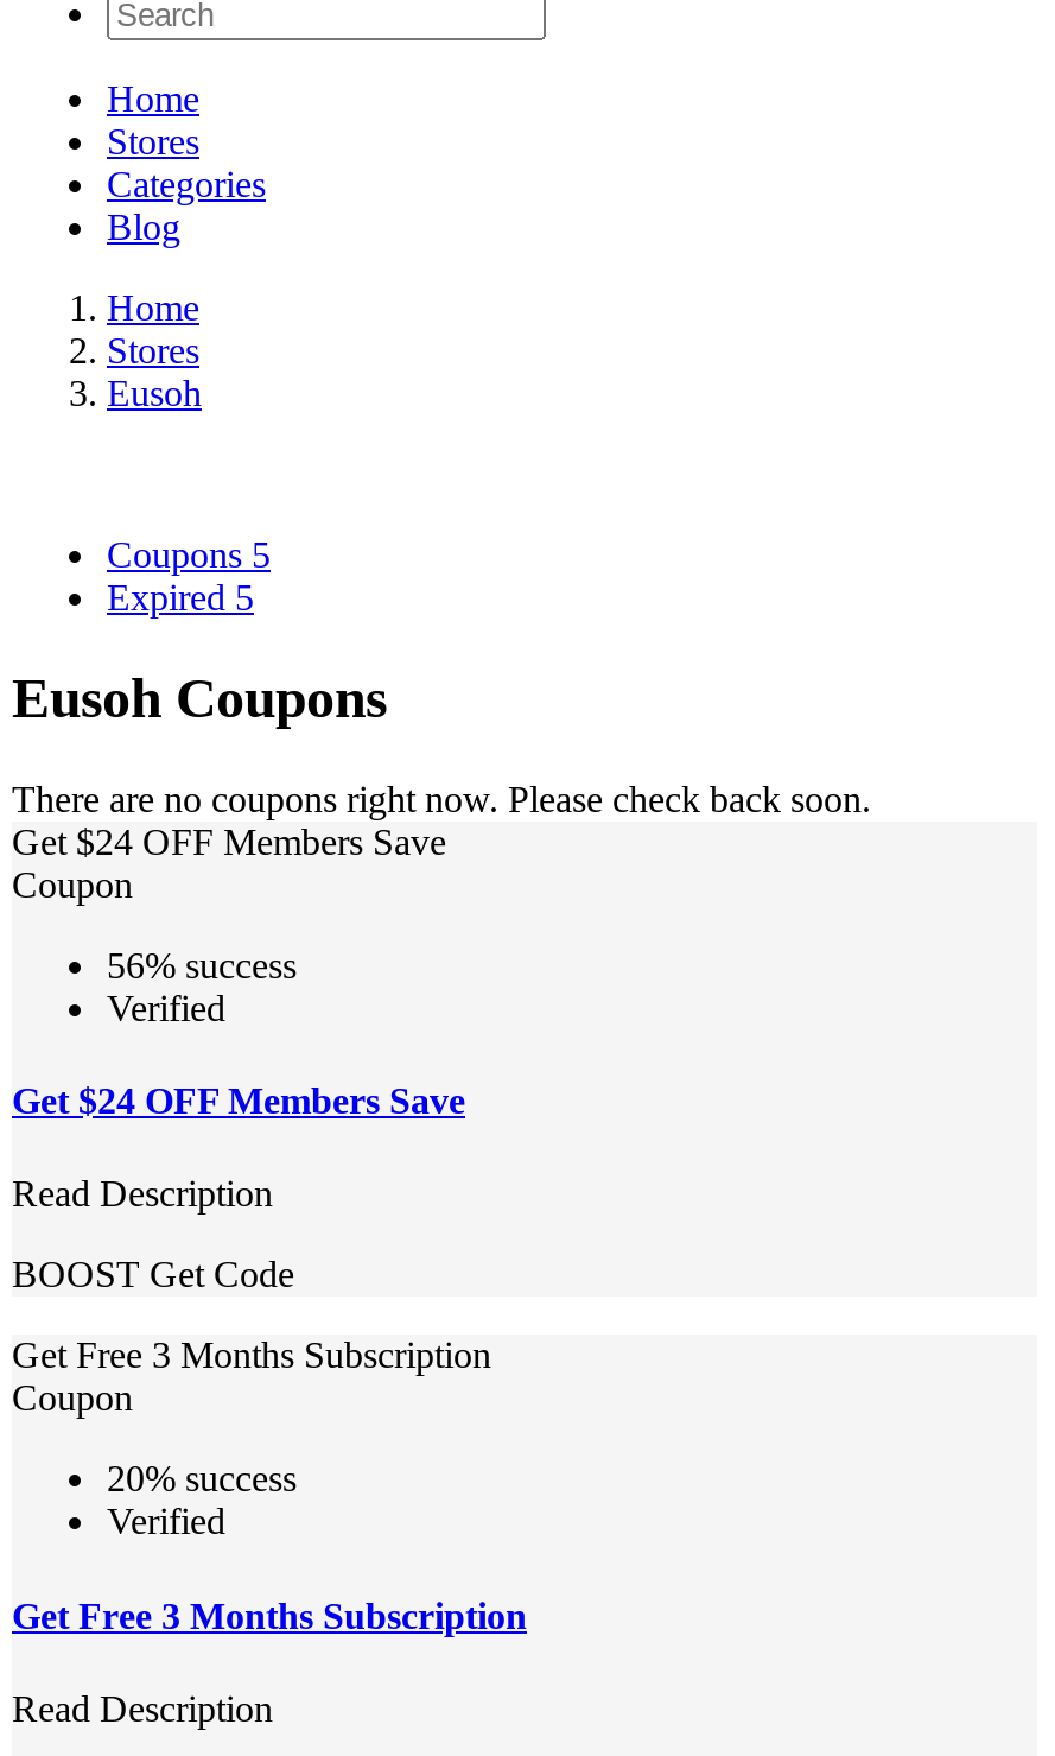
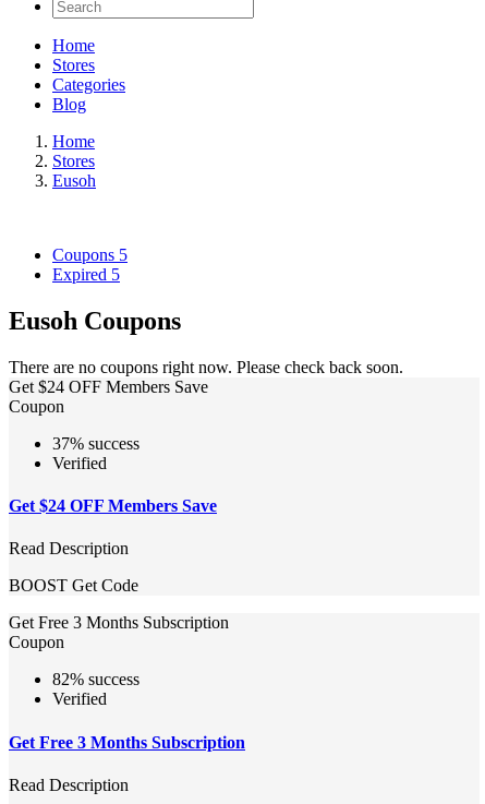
[107,945,297,985] 56% success -> [52,434,140,453] 37% success
[107,1459,297,1499] 20% success -> [52,670,140,689] 82% success

